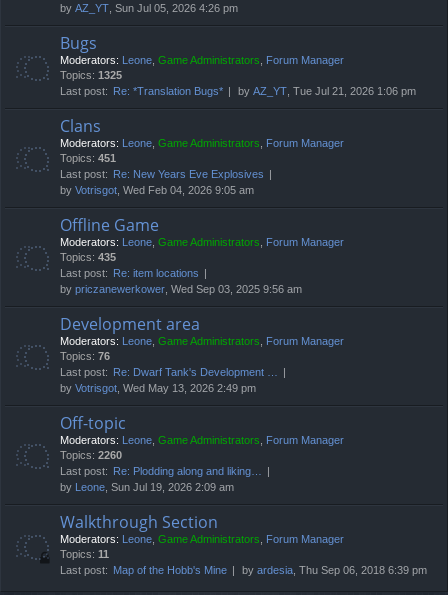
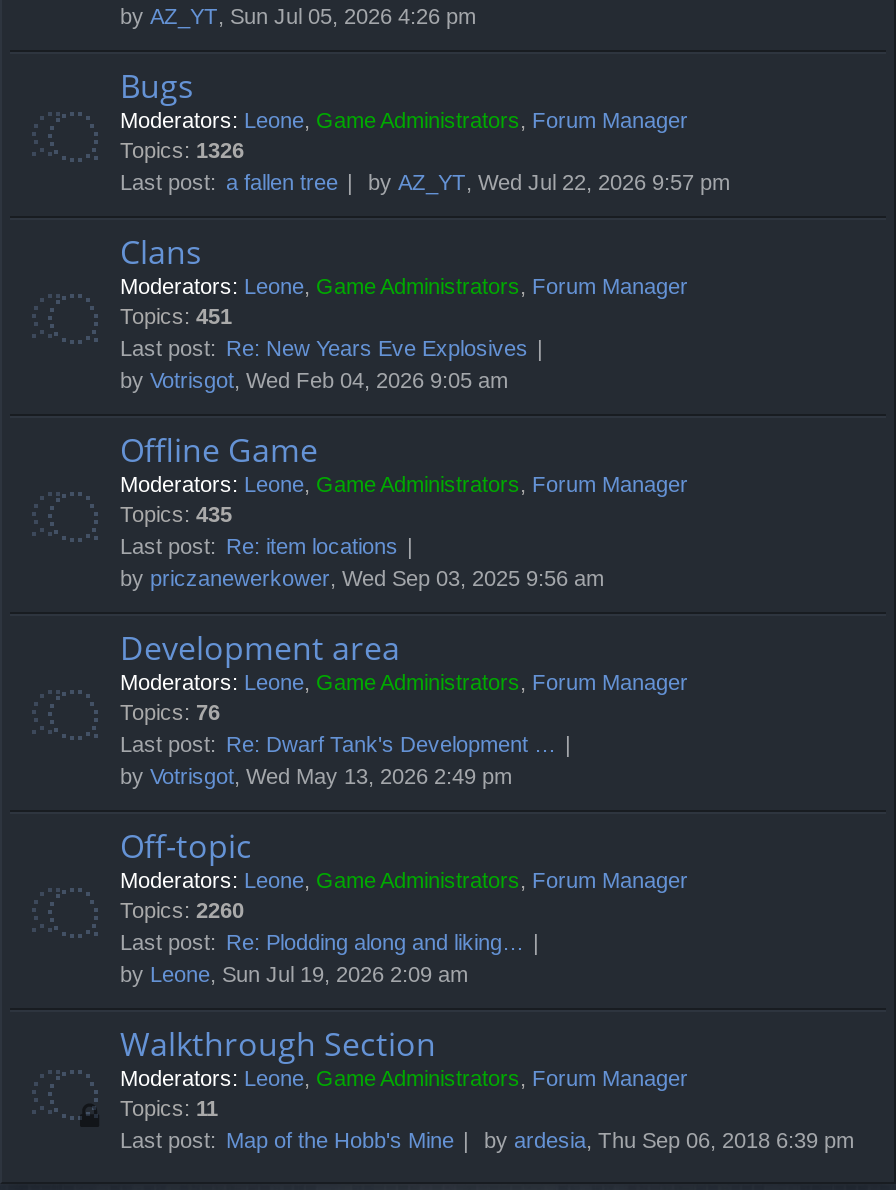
[60,69,122,81] Topics: 1325 -> [120,139,244,163] Topics: 1326
[60,85,223,97] Last post: Re: *Translation Bugs* -> [120,171,338,195] Last post: a fallen tree
[238,85,416,97] by AZ_YT, Tue Jul 21, 2026 1:06 pm -> [368,171,730,195] by AZ_YT, Wed Jul 22, 2026 9:57 pm

